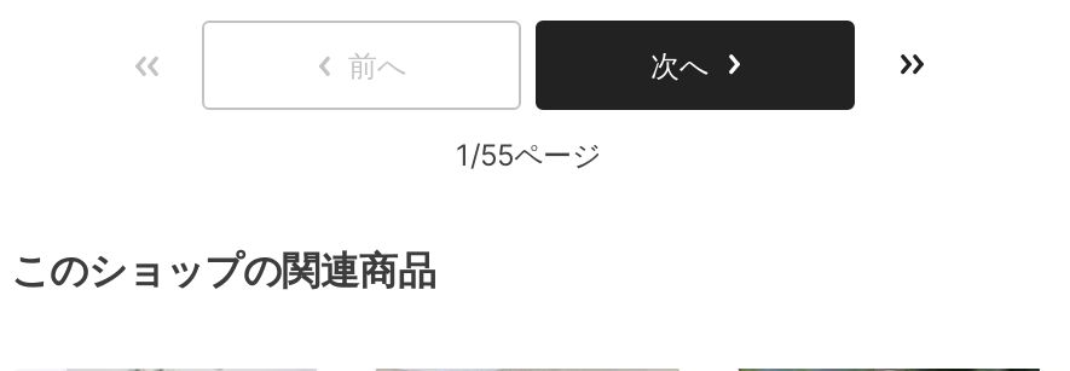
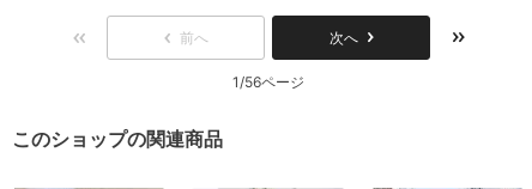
[456,137,601,173] 1/55ページ -> [232,73,304,91] 1/56ページ

